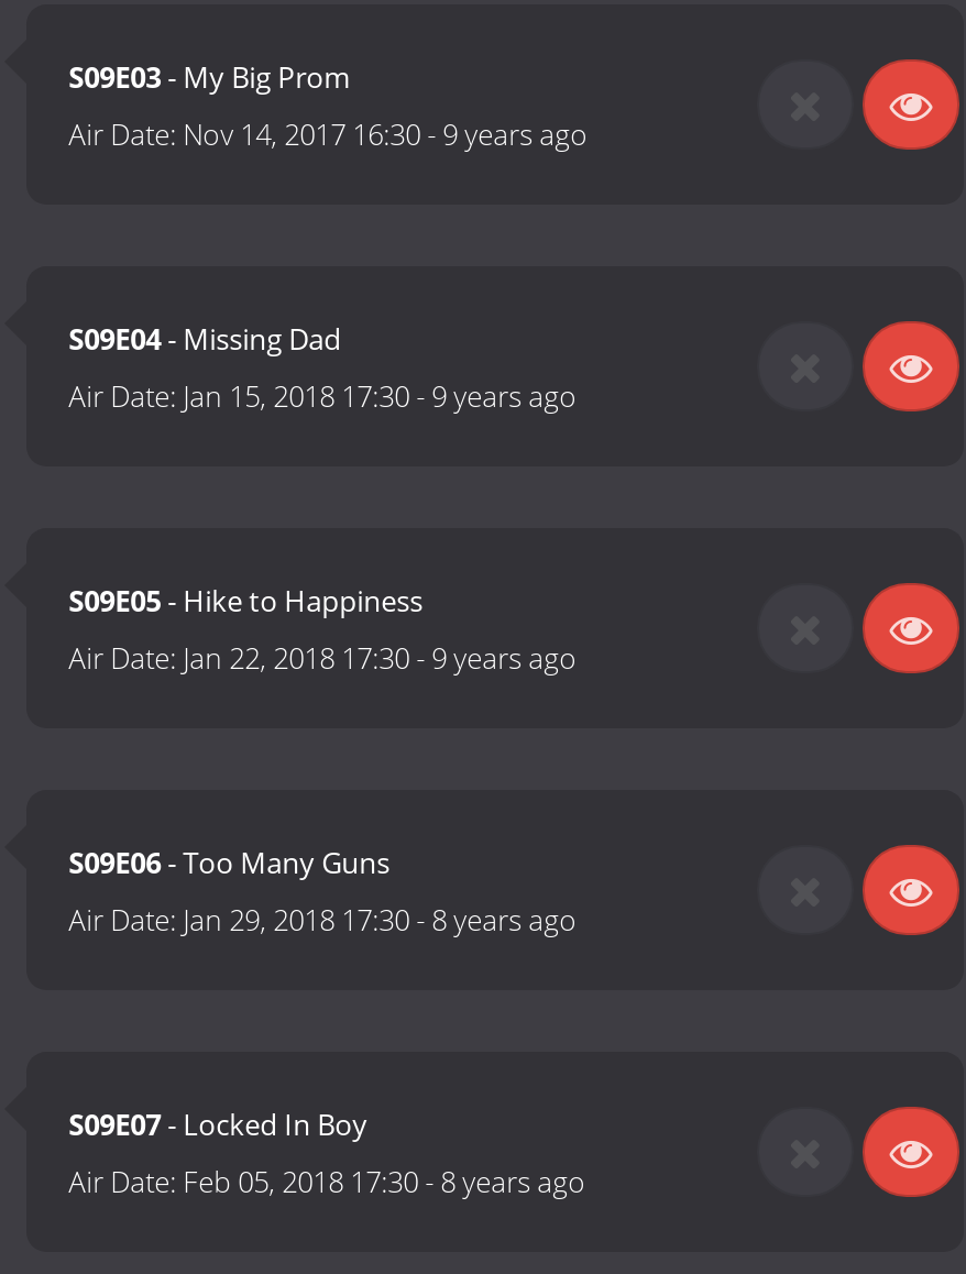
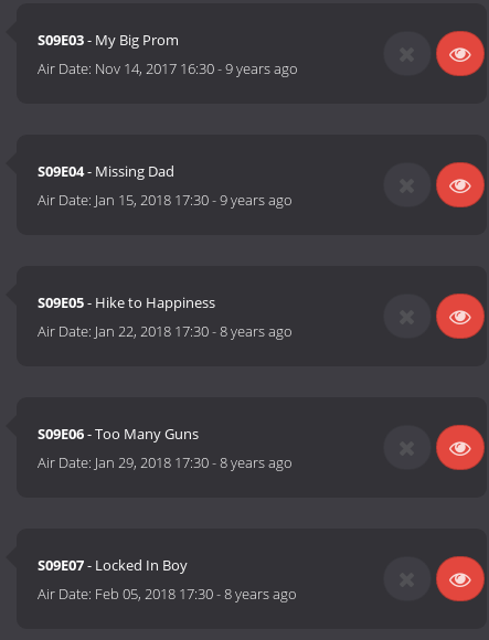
[68,639,577,678] Air Date: Jan 22, 2018 17:30 - 9 years ago -> [38,321,293,341] Air Date: Jan 22, 2018 17:30 - 8 years ago

